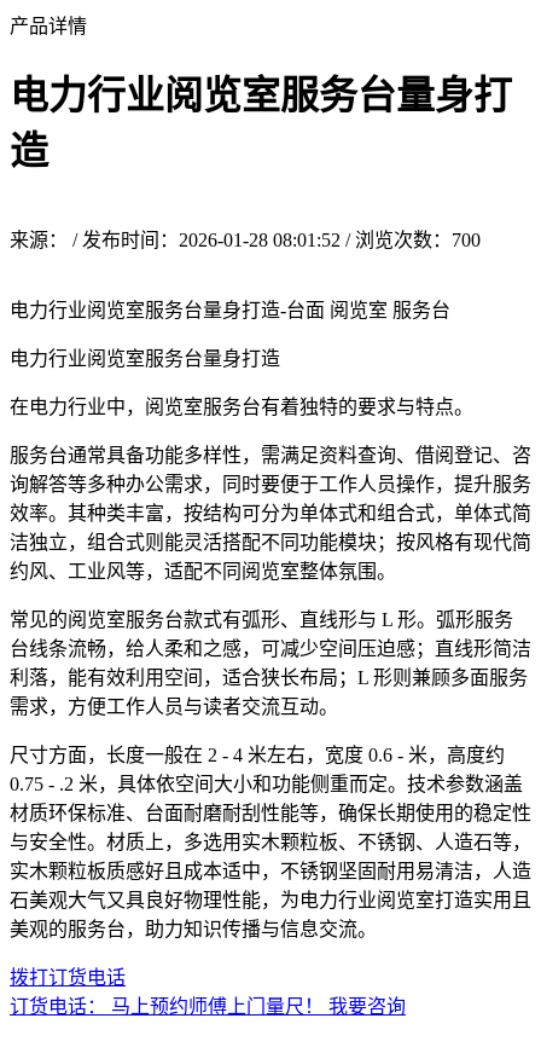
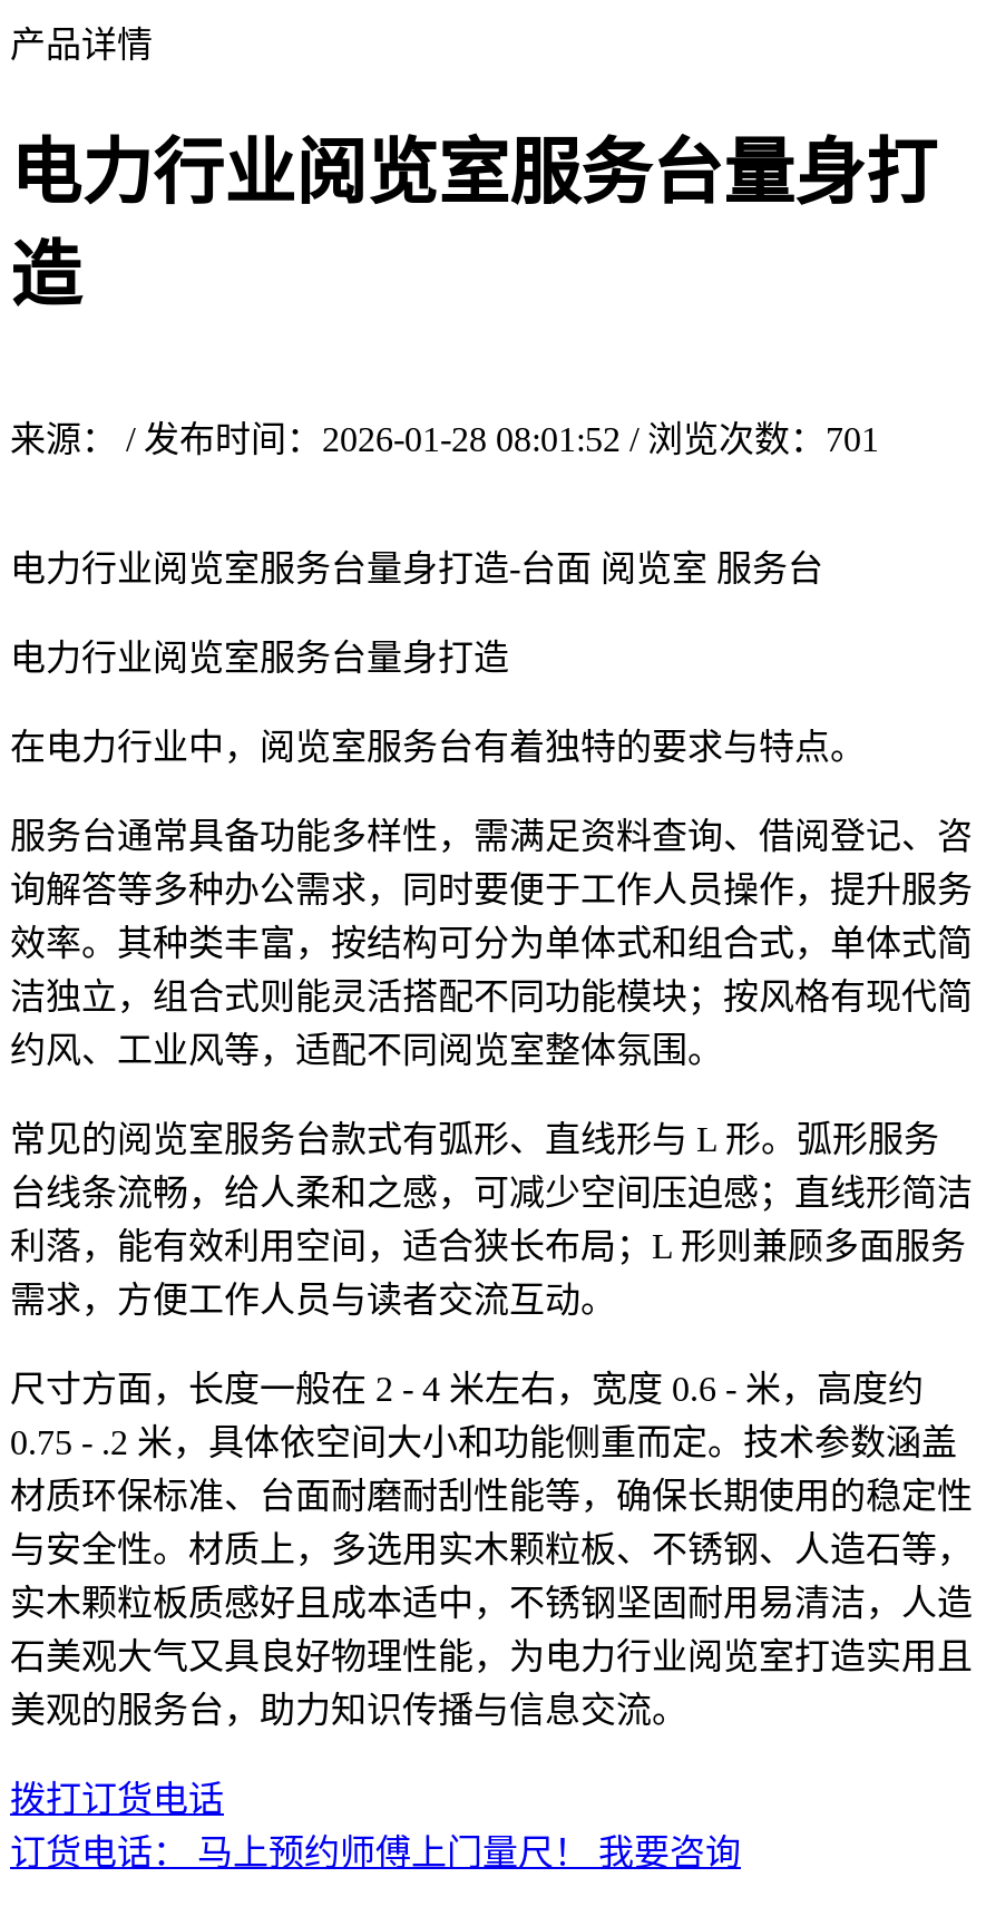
[10,230,481,250] 来源： / 发布时间：2026-01-28 08:01:52 / 浏览次数：700 -> [10,420,879,458] 来源： / 发布时间：2026-01-28 08:01:52 / 浏览次数：701

